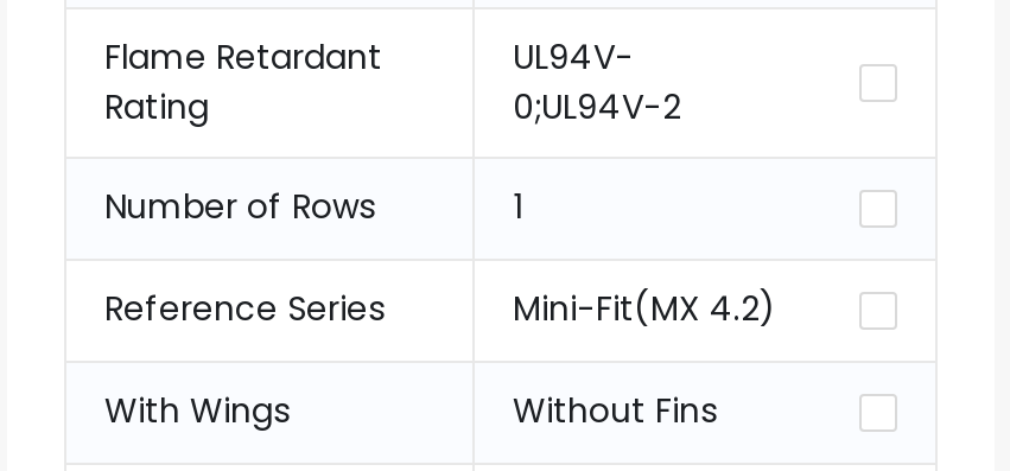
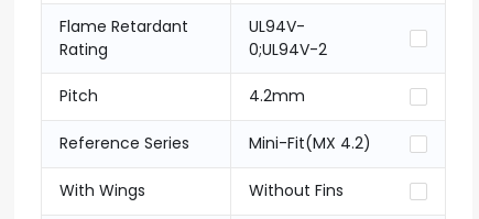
[104,183,522,230] Number of Rows | 1 -> [59,85,305,107] Pitch | 4.2mm

